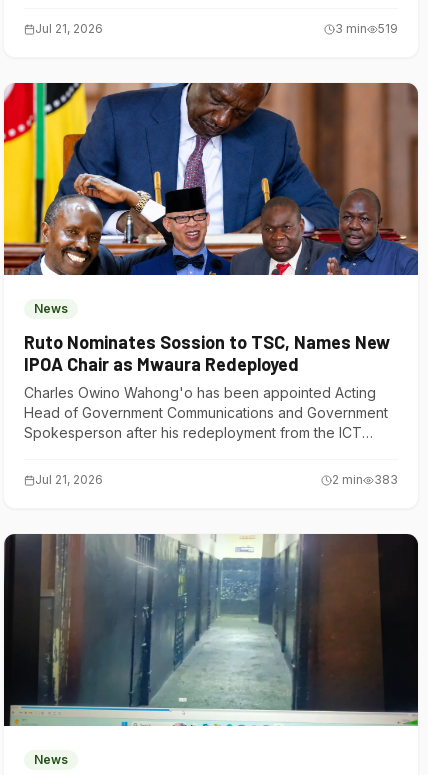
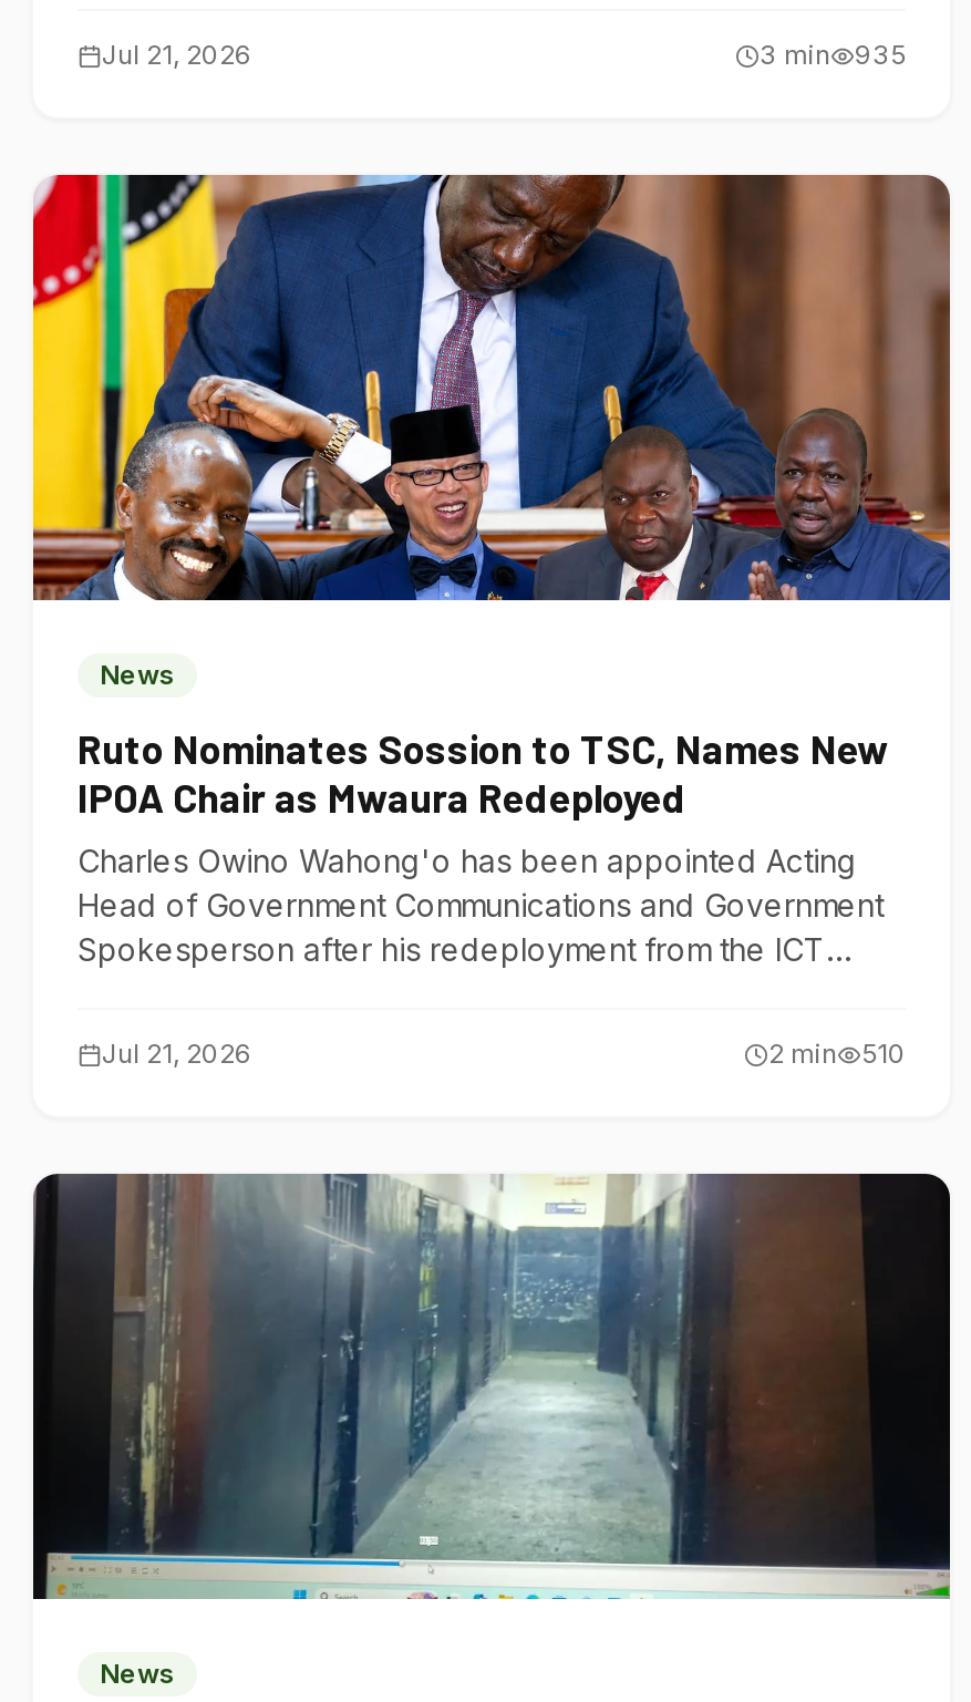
[335,21,398,36] 3 min 519 -> [760,38,906,71] 3 min 935
[332,472,398,487] 2 min 383 -> [768,1036,906,1070] 2 min 510

